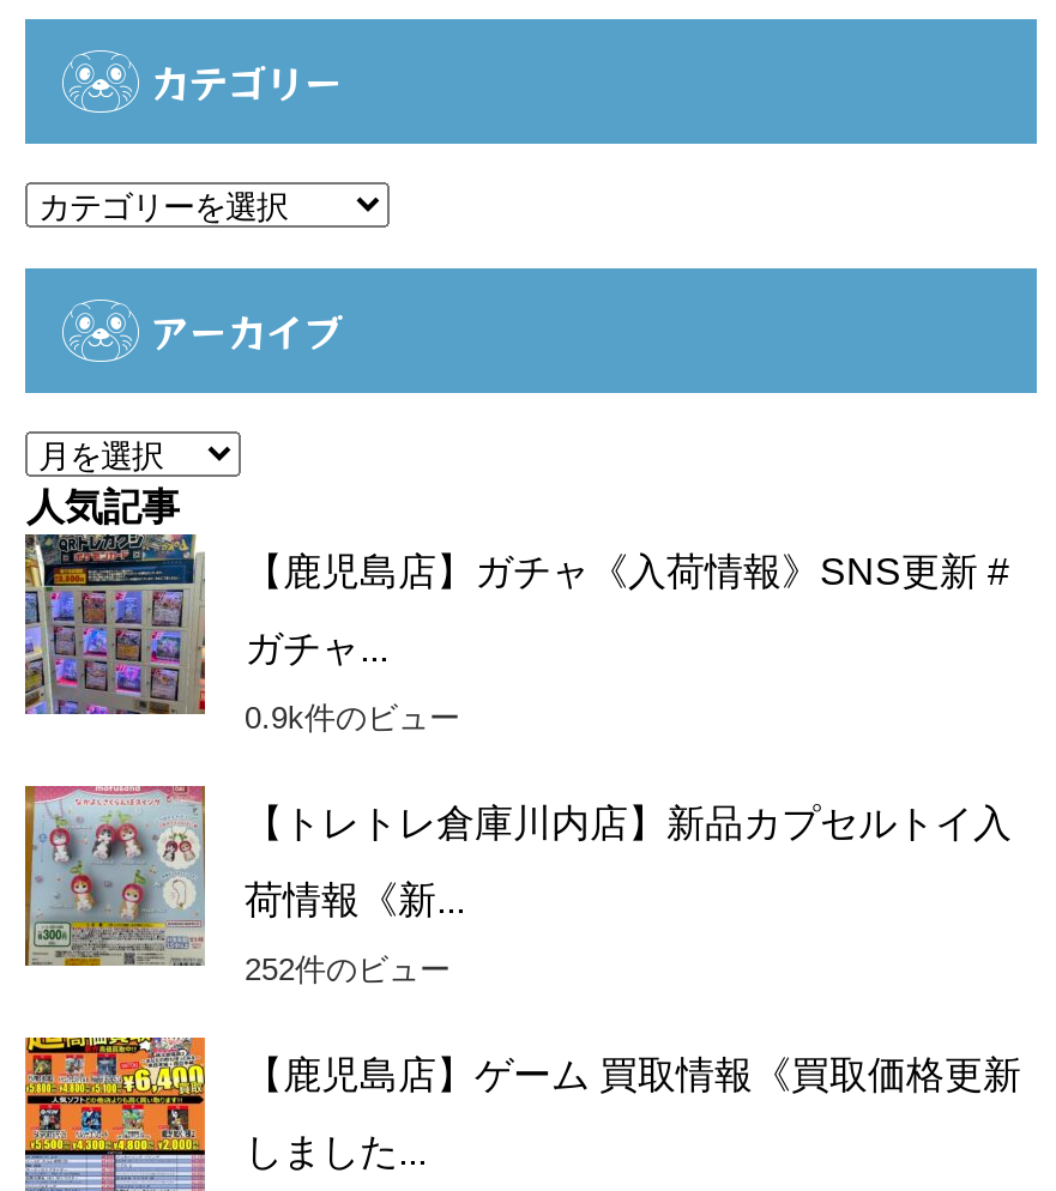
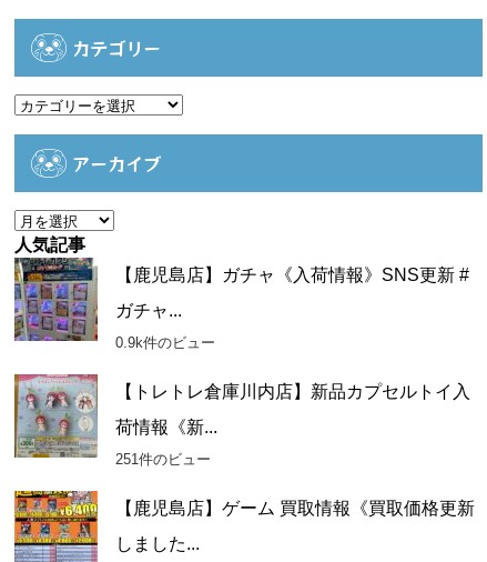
[244,952,450,988] 252件のビュー -> [116,451,211,468] 251件のビュー

